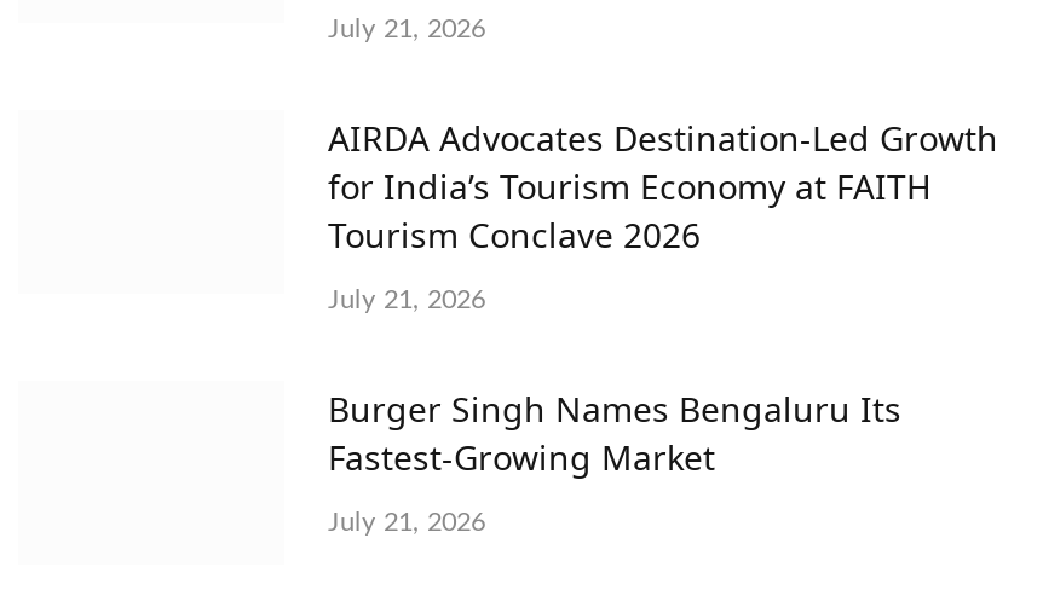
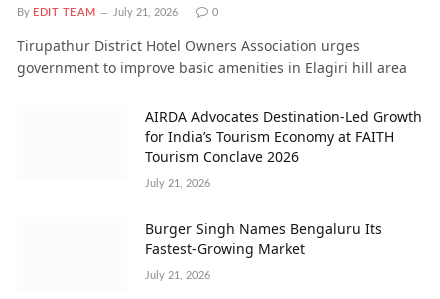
none -> [17,7,96,18] By EDIT TEAM
none -> [17,7,407,77] 0 | Tirupathur District Hotel Owners Association urges | government to improve basic amenities in Elagiri hill area

